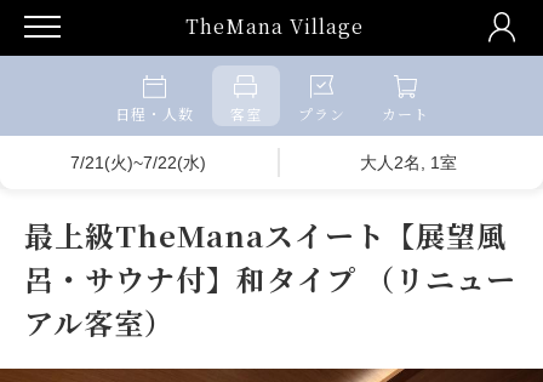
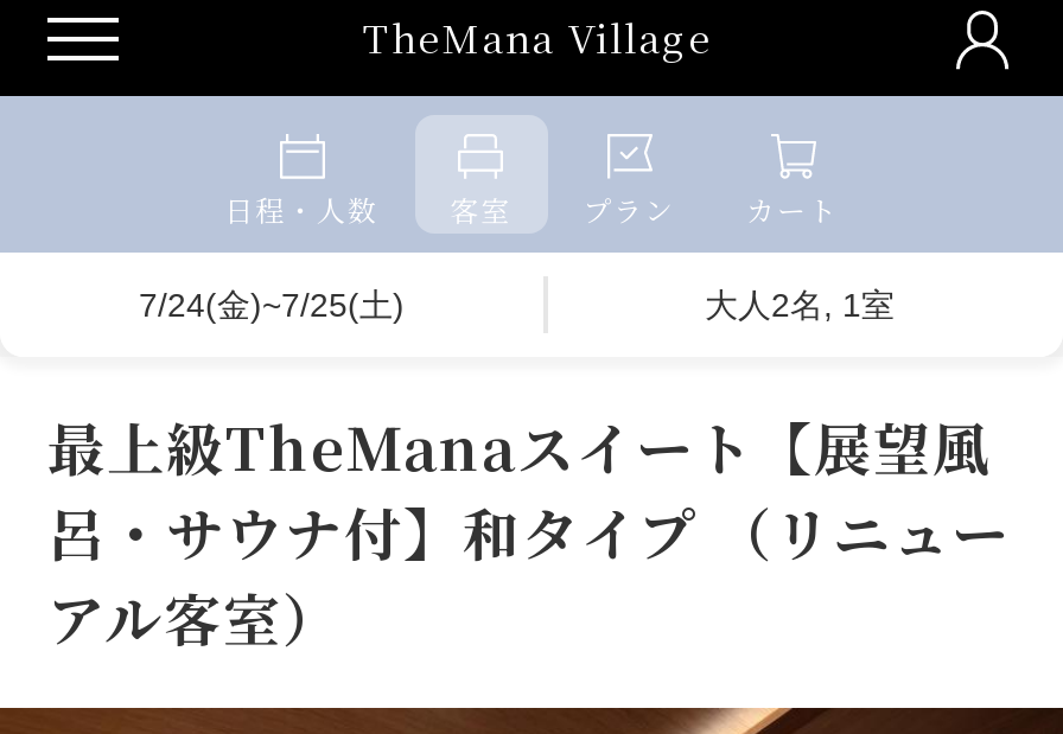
[71,153,207,172] 7/21(火)~7/22(水) -> [139,286,405,324] 7/24(金)~7/25(土)

